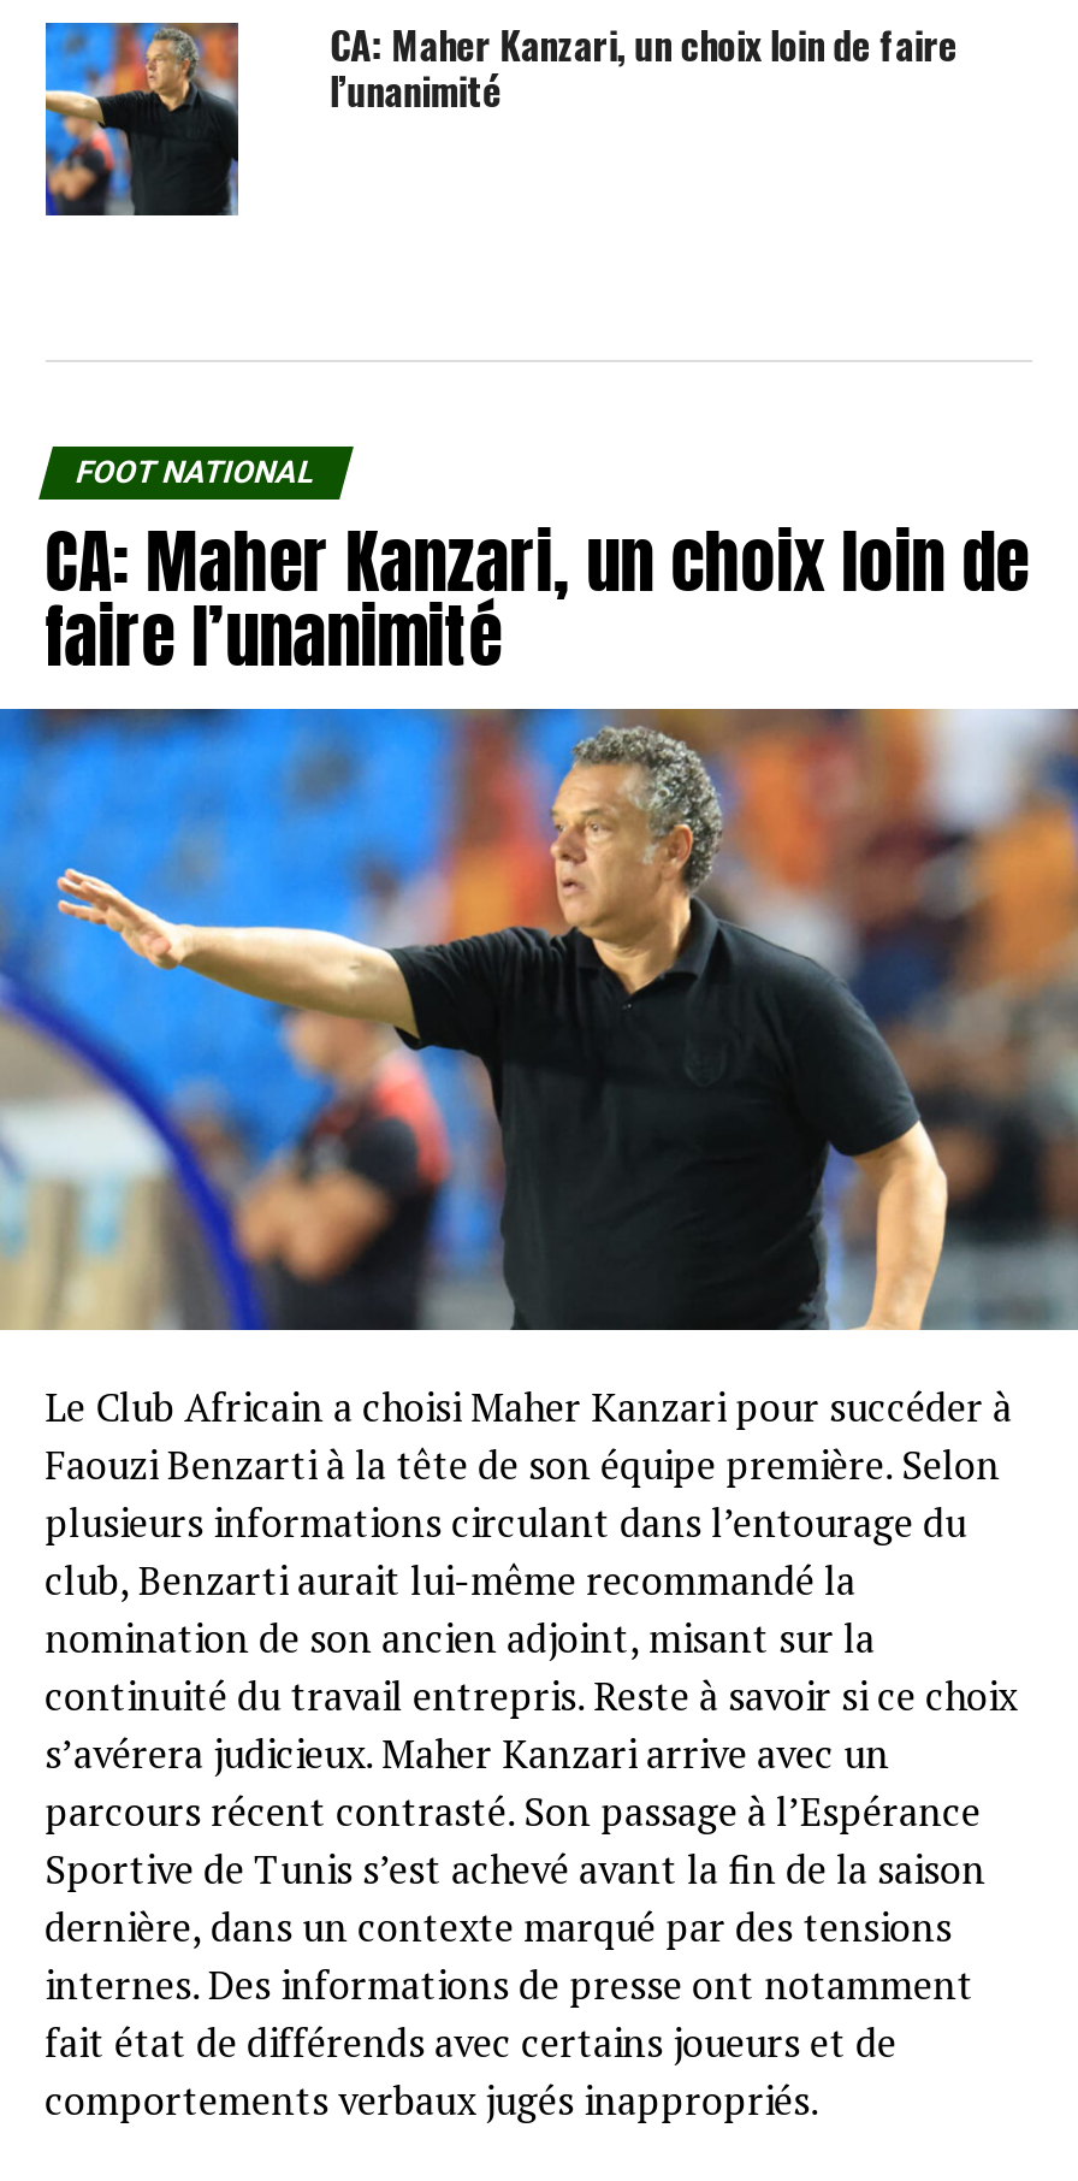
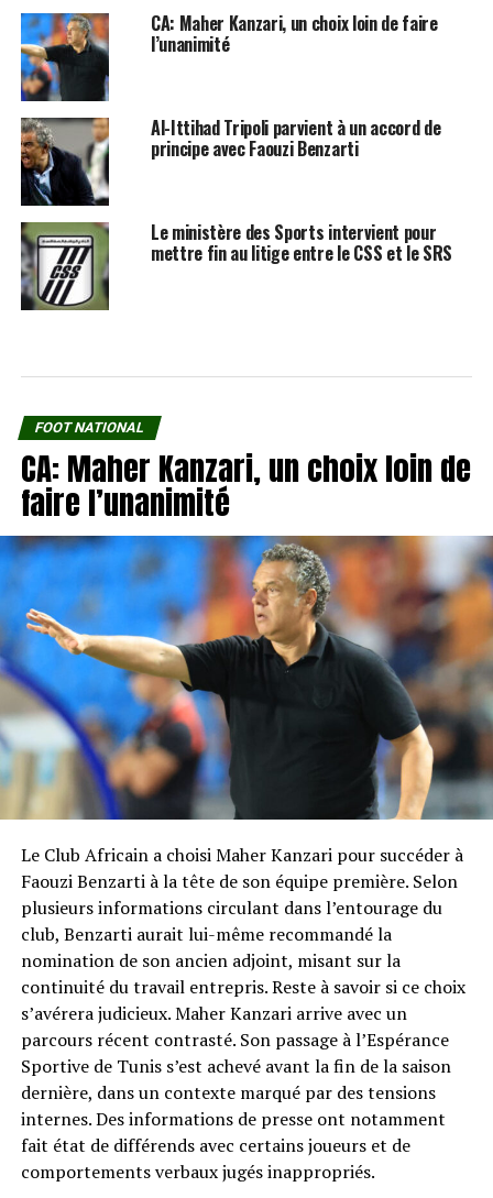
none -> [20,114,452,266] [image] | Al-Ittihad Tripoli parvient à un accord de | principe avec Faouzi Benzarti | Le ministère des Sports intervient pour | mettre fin au litige entre le CSS et le SRS
none -> [20,221,110,311] [image]

